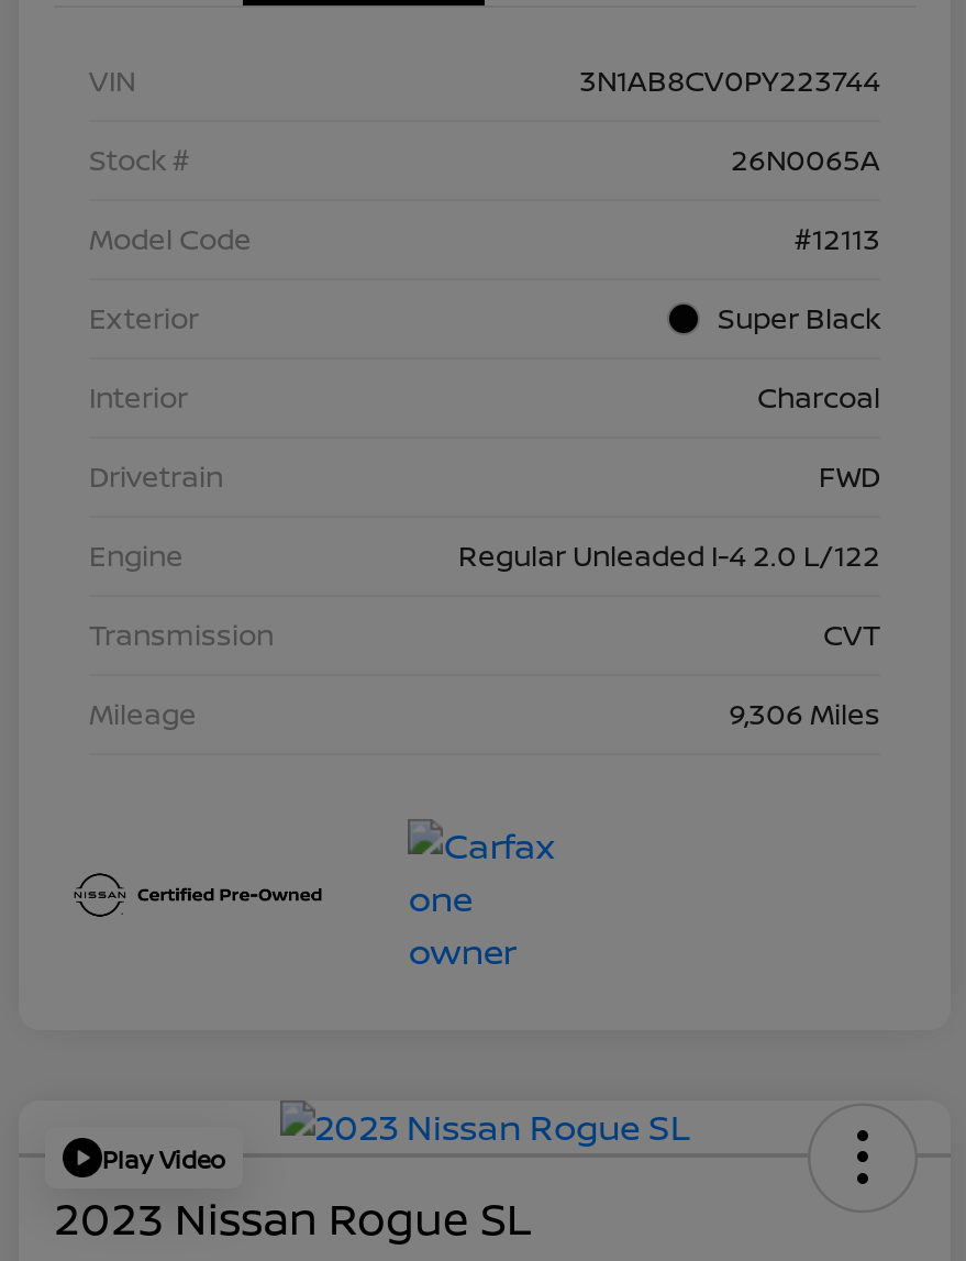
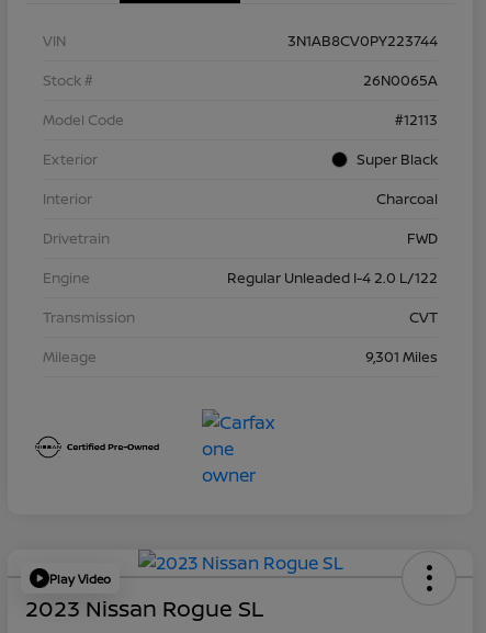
[729,694,880,734] 9,306 Miles -> [365,347,438,367] 9,301 Miles

